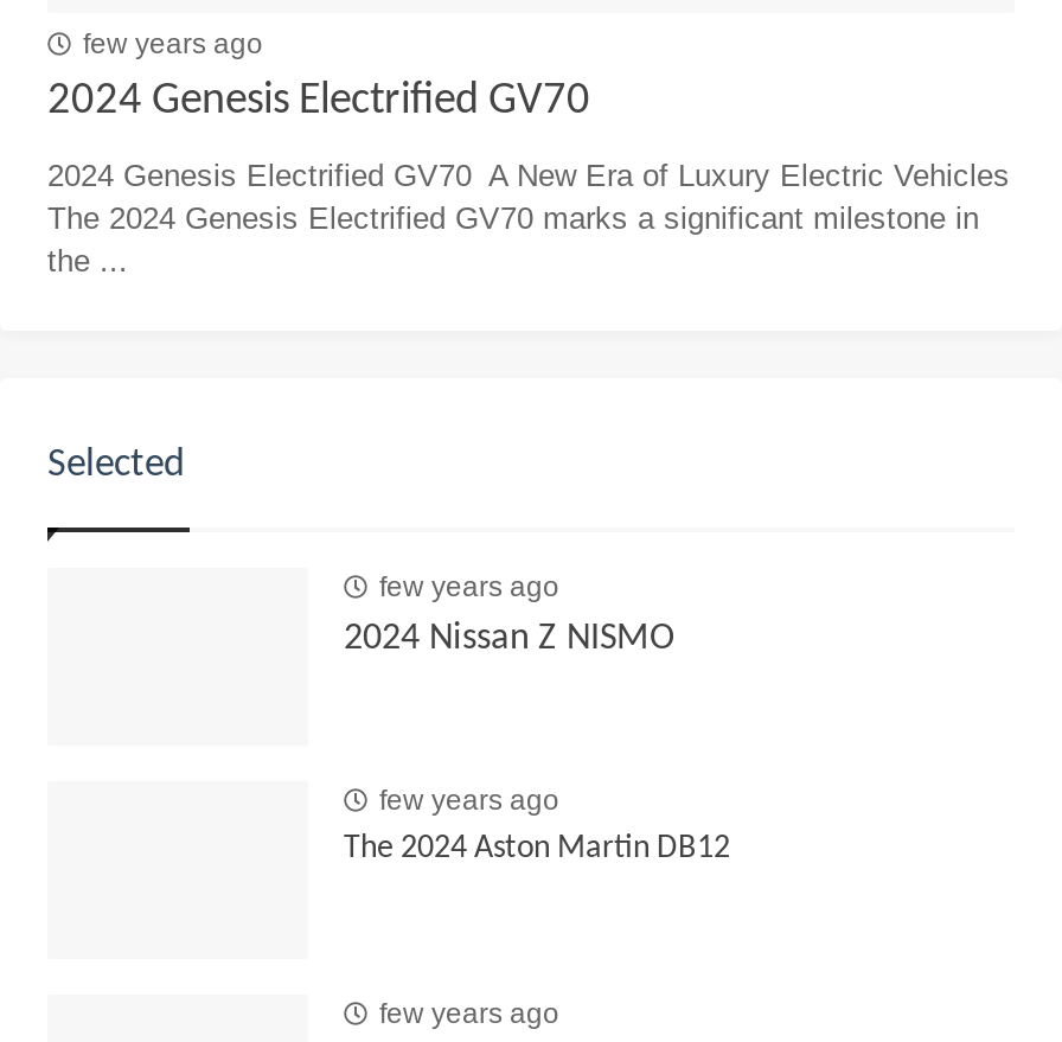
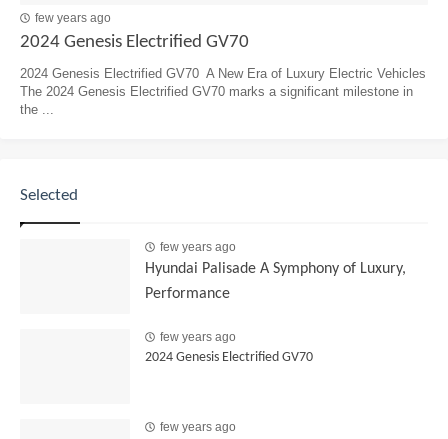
[344,620,676,658] 2024 Nissan Z NISMO -> [145,261,406,302] Hyundai Palisade A Symphony of Luxury, | Performance
[344,831,730,867] The 2024 Aston Martin DB12 -> [145,350,313,365] 2024 Genesis Electrified GV70

